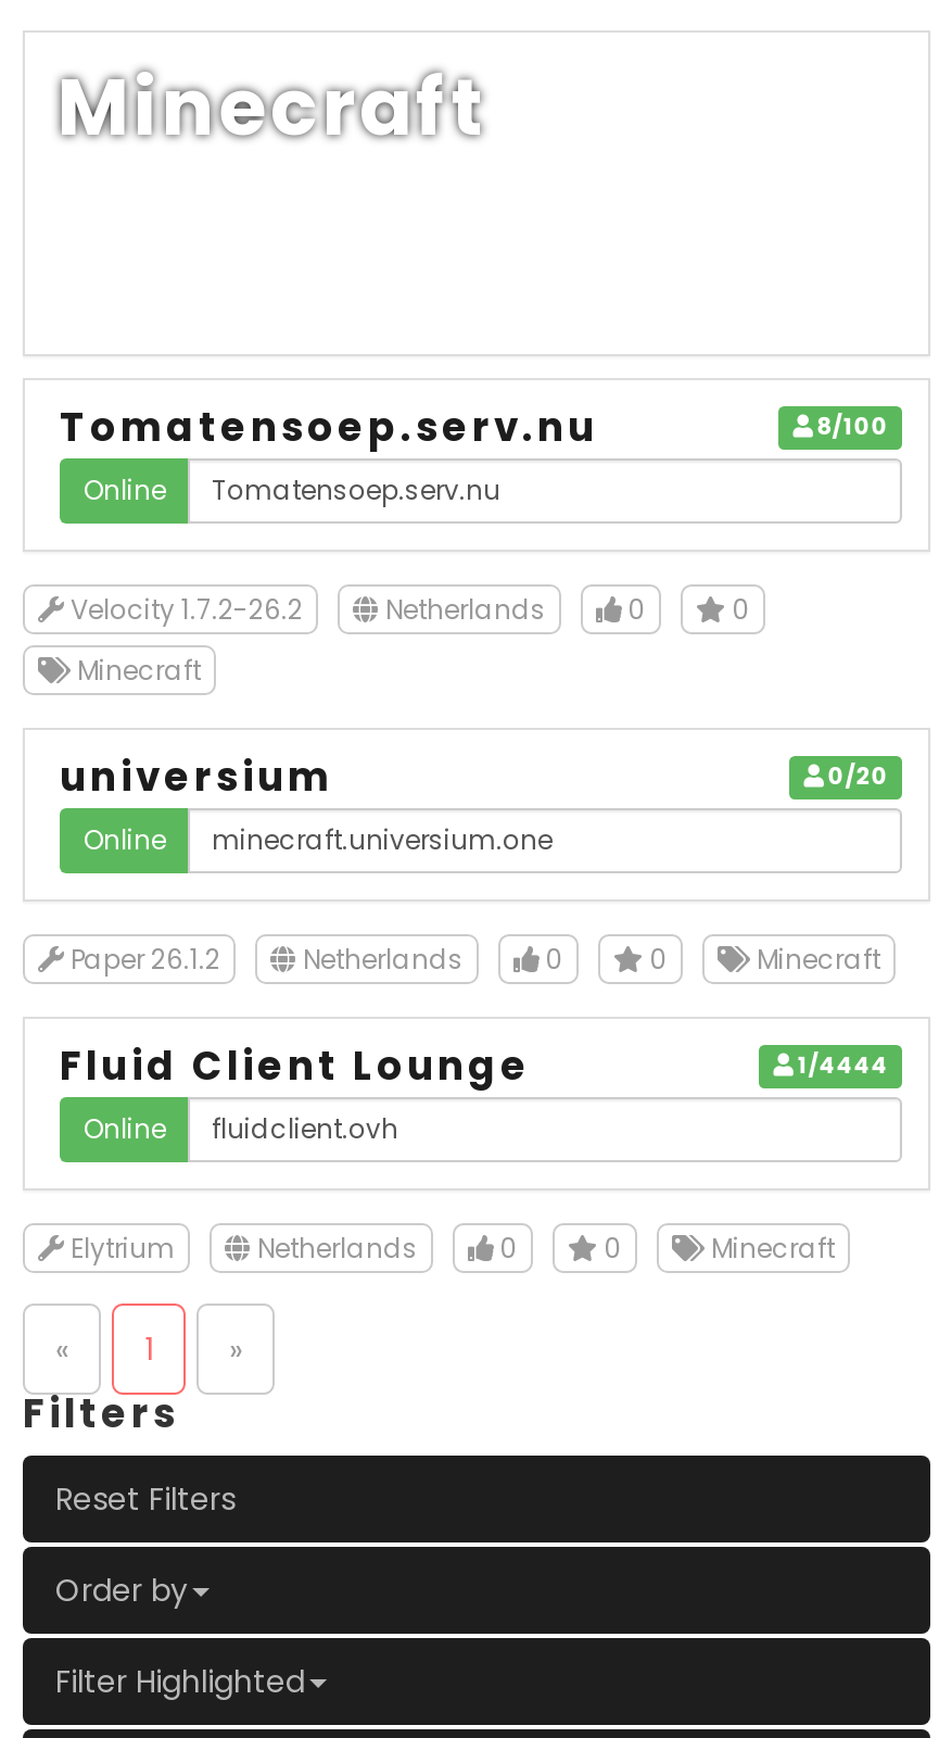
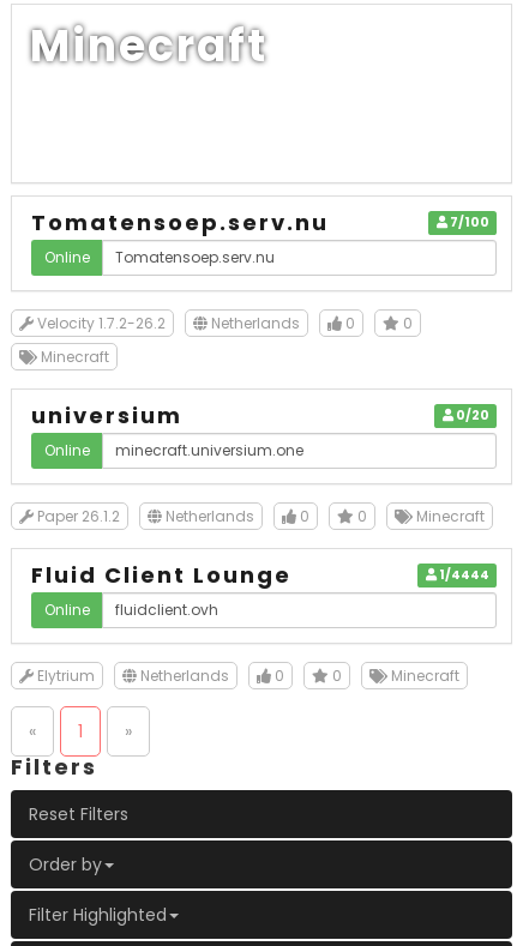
[812,411,888,443] 8/100 -> [447,213,489,231] 7/100

